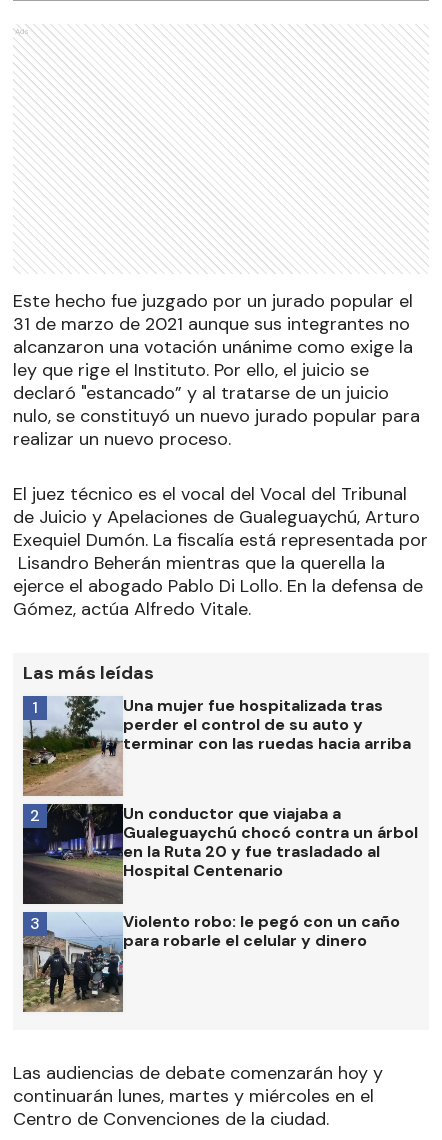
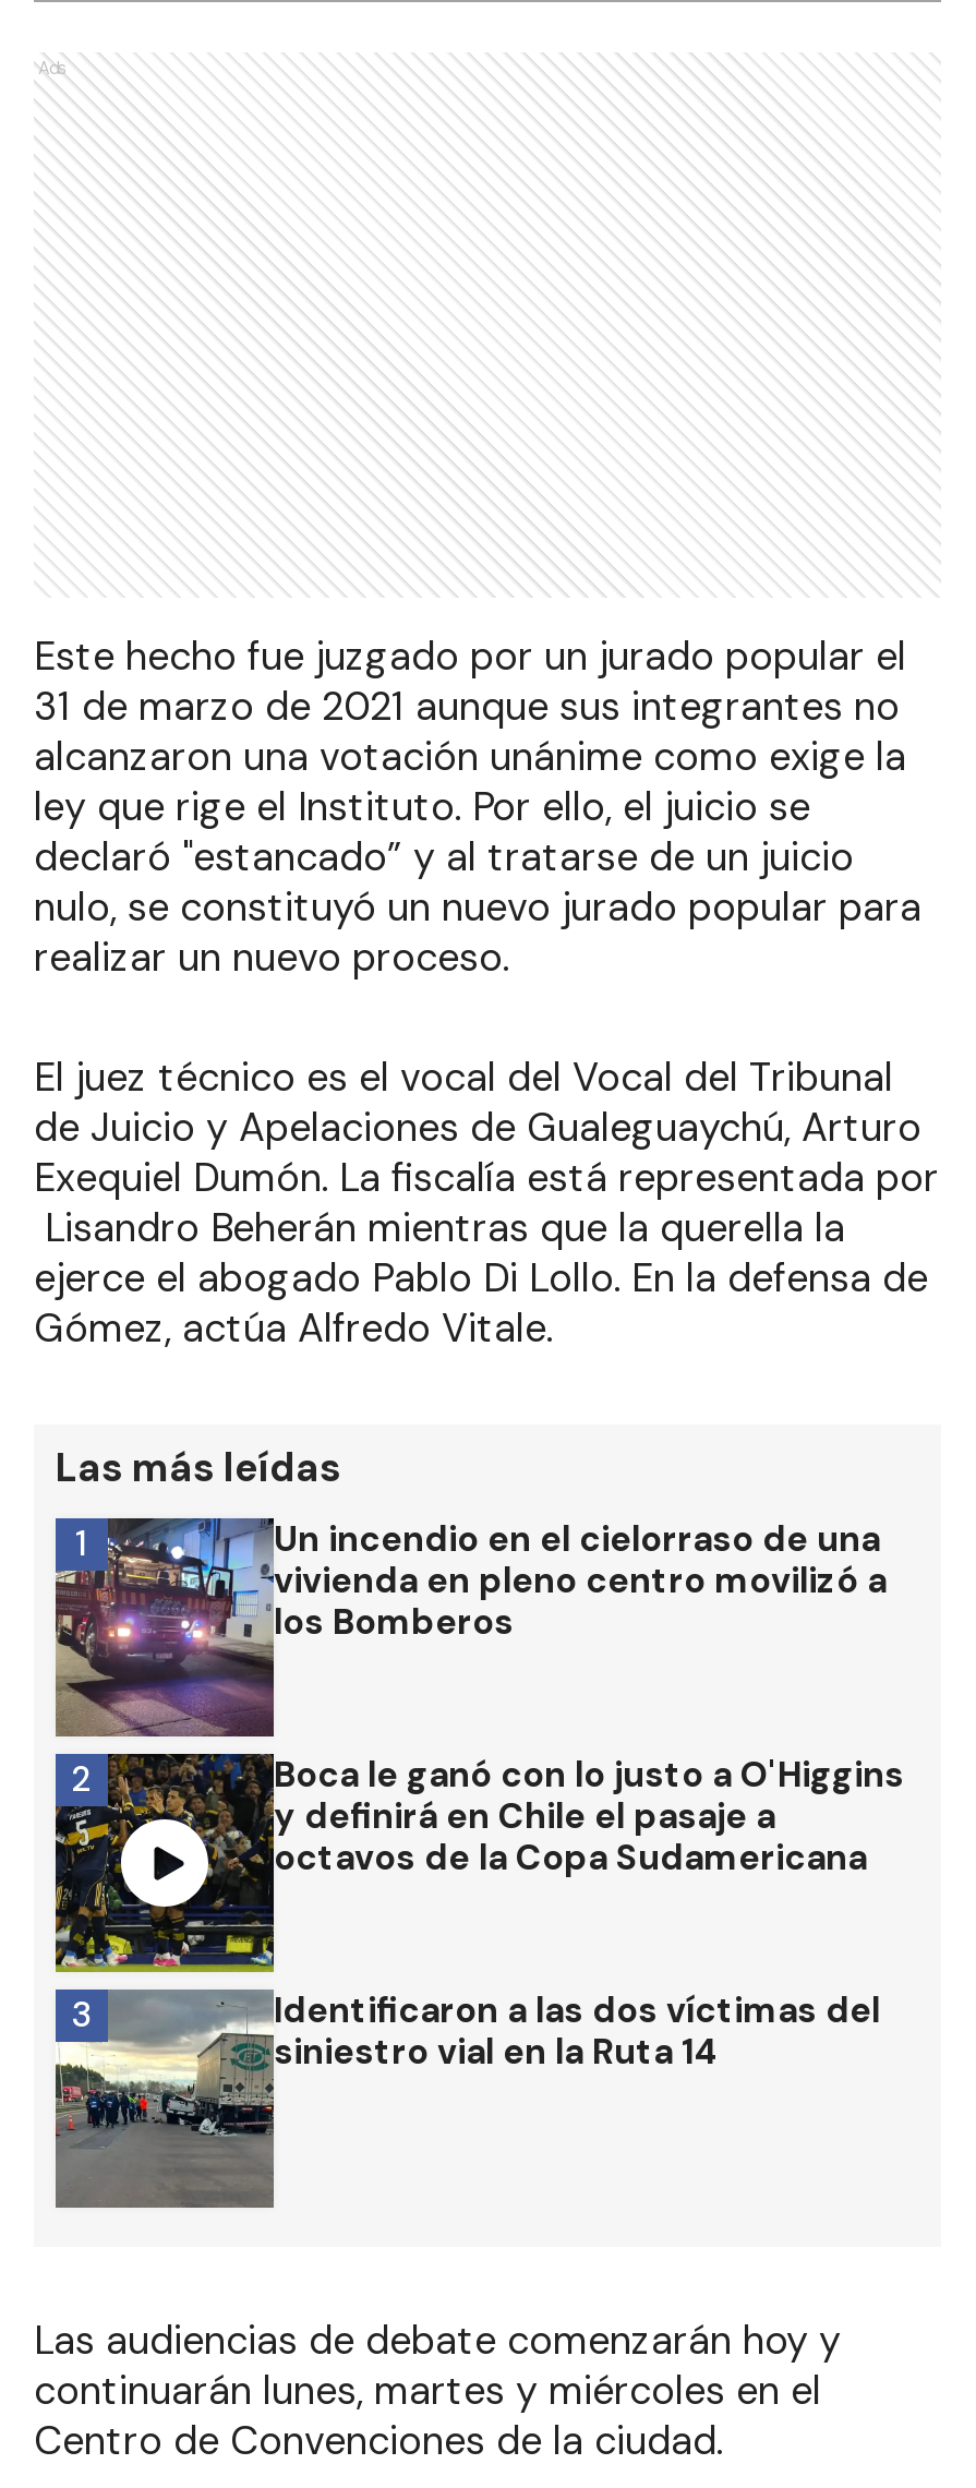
[23,695,411,797] [image] | Una mujer fue hospitalizada tras | perder el control de su auto y | terminar con las ruedas hacia arriba -> [53,1516,887,1739] [image] | Un incendio en el cielorraso de una | vivienda en pleno centro movilizó a | los Bomberos
[23,803,418,905] [image] | Un conductor que viajaba a | Gualeguaychú chocó contra un árbol | en la Ruta 20 y fue trasladado al | Hospital Centenario -> [56,1752,904,1974] [image] | Boca le ganó con lo justo a O'Higgins | y definirá en Chile el pasaje a | octavos de la Copa Sudamericana
[22,911,400,1012] [image] | Violento robo: le pegó con un caño | para robarle el celular y dinero -> [56,1987,880,2208] [image] | Identificaron a las dos víctimas del | siniestro vial en la Ruta 14

